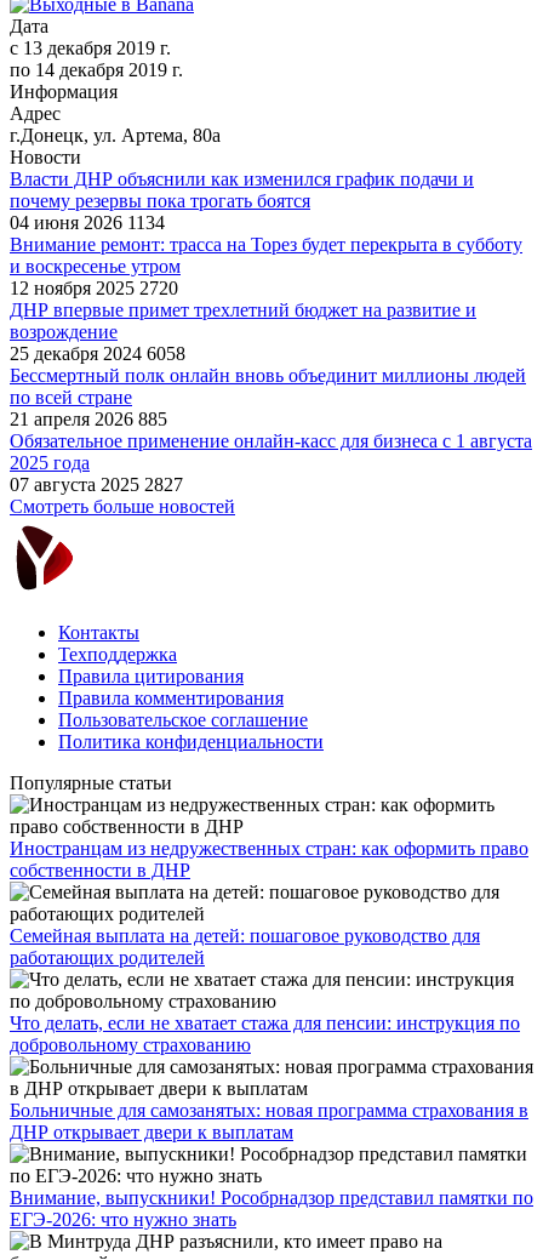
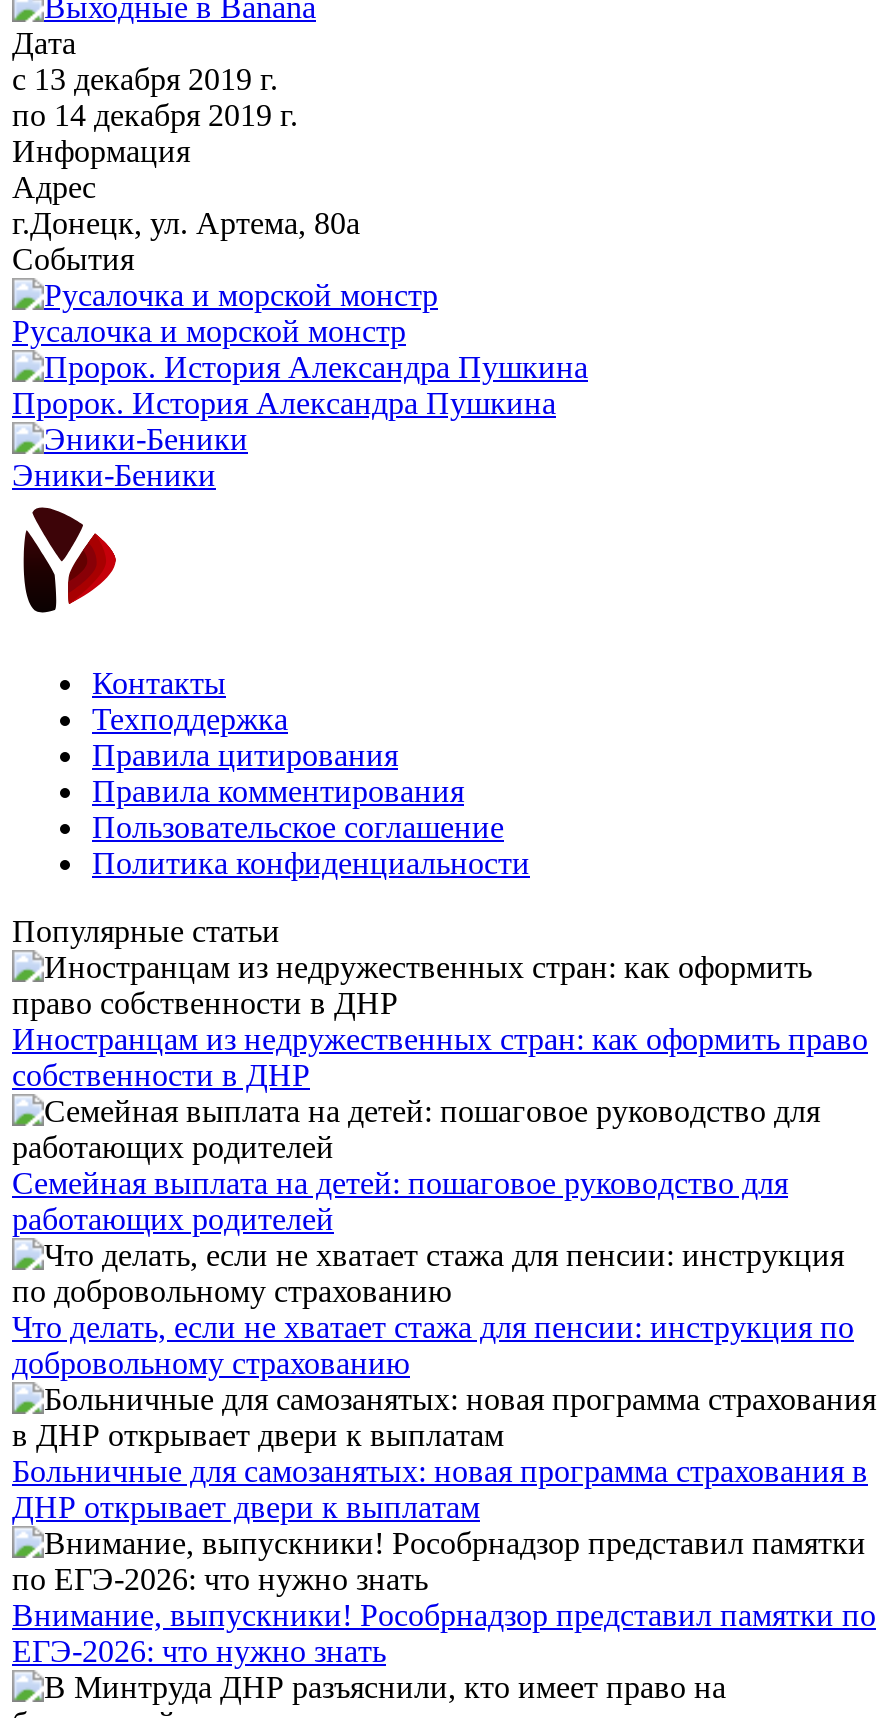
[10,146,532,516] Новости | Власти ДНР объяснили как изменился график подачи и | почему резервы пока трогать боятся | 04 июня 2026 1134 | Внимание ремонт: трасса на Торез будет перекрыта в субботу | и воскресенье утром | 12 ноября 2025 2720 | ДНР впервые примет трехлетний бюджет на развитие и | возрождение | 25 декабря 2024 6058 | Бессмертный полк онлайн вновь объединит миллионы людей | по всей стране | 21 апреля 2026 885 | Обязательное применение онлайн-касс для бизнеса с 1 августа | 2025 года | 07 августа 2025 2827 | Смотреть больше новостей -> [12,242,556,492] События | Русалочка и морской монстр | Пророк. История Александра Пушкина | Эники-Беники

